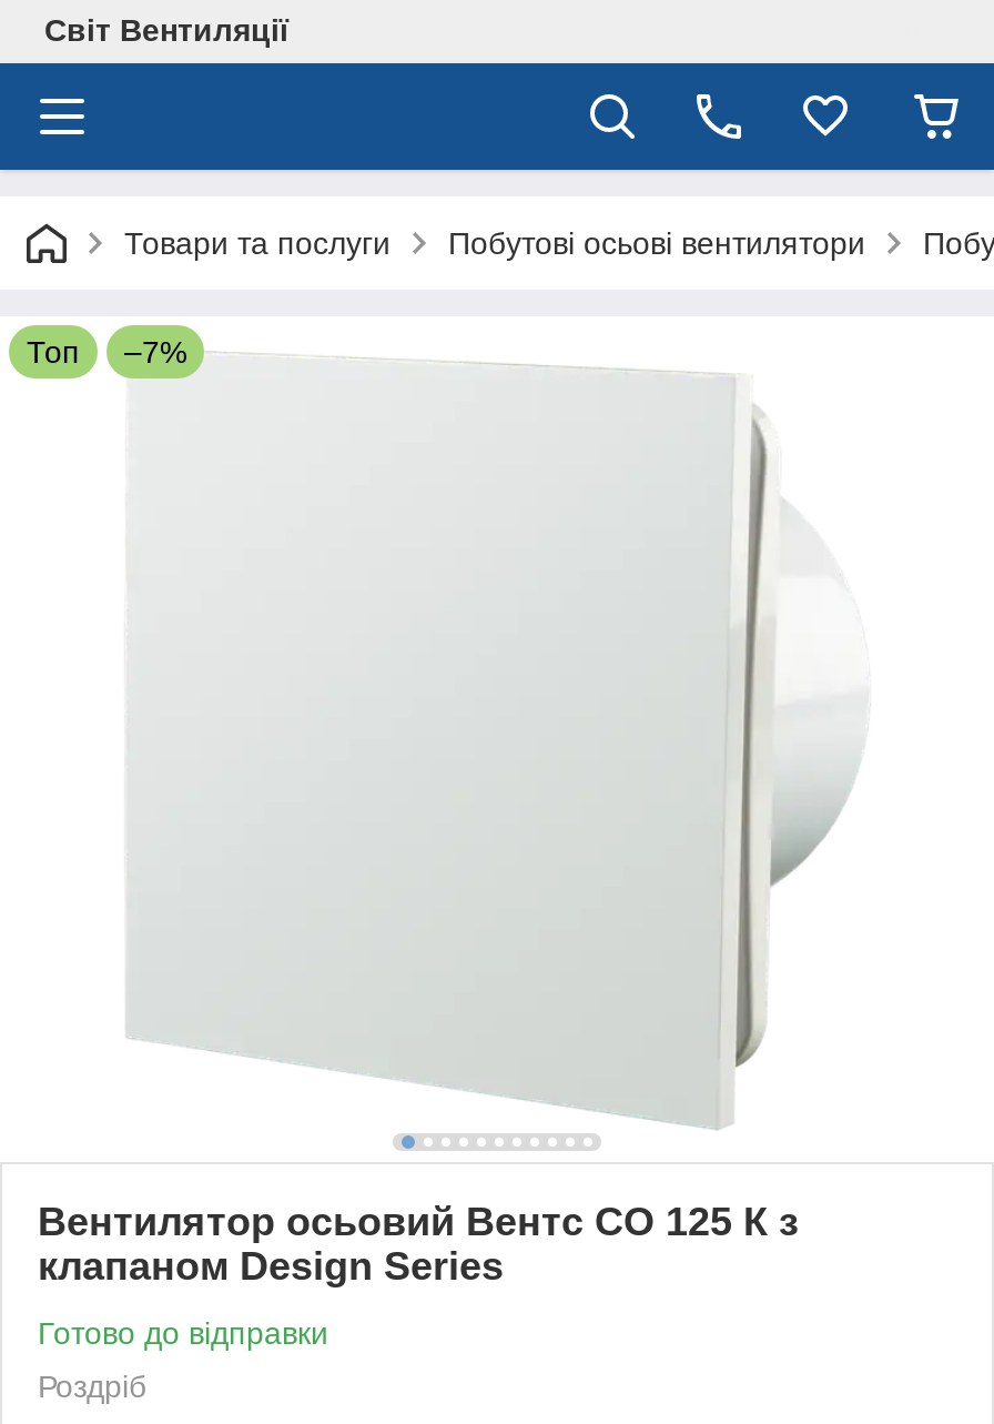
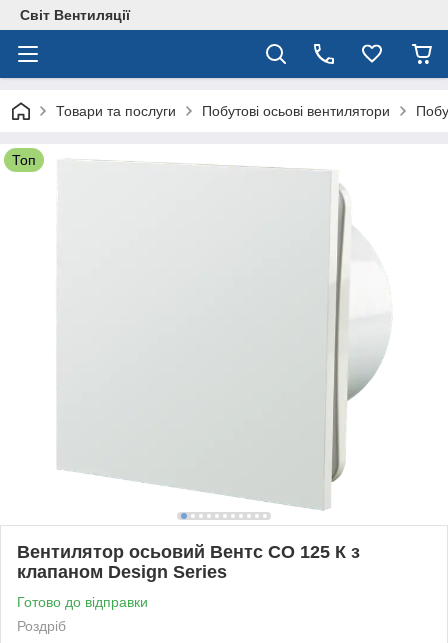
[124,334,186,370] –7% -> none

